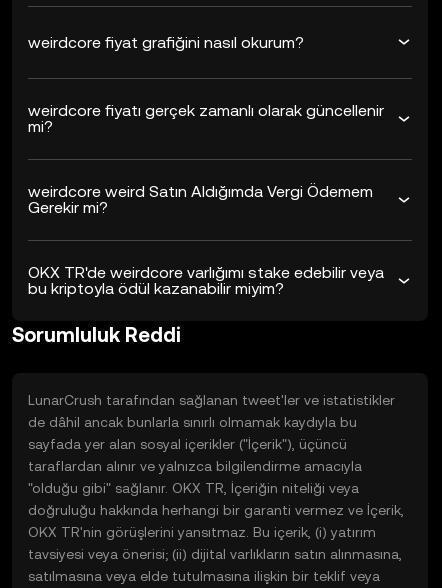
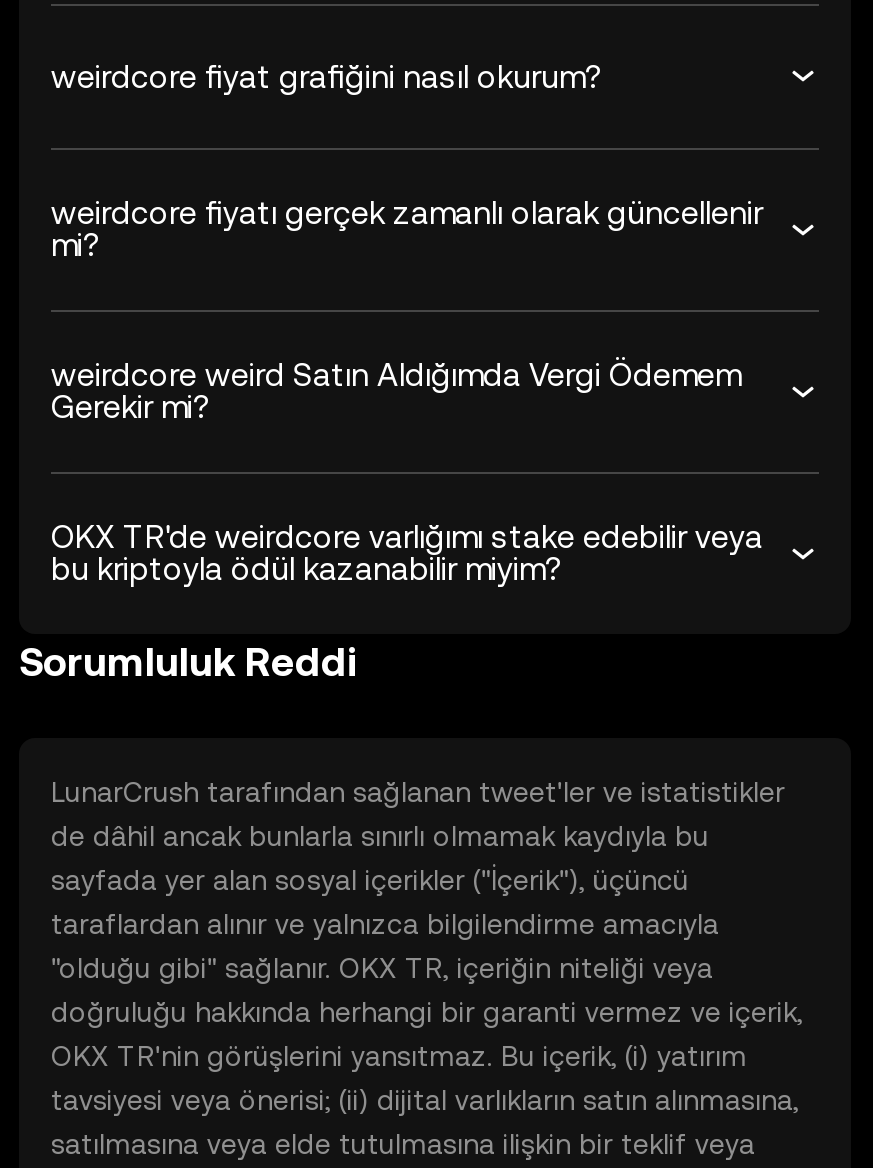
[28,480,359,496] "olduğu gibi" sağlanır. OKX TR, İçeriğin niteliği veya -> [51,952,713,984] "olduğu gibi" sağlanır. OKX TR, içeriğin niteliği veya
[28,502,404,518] doğruluğu hakkında herhangi bir garanti vermez ve İçerik, -> [51,996,803,1028] doğruluğu hakkında herhangi bir garanti vermez ve içerik,

